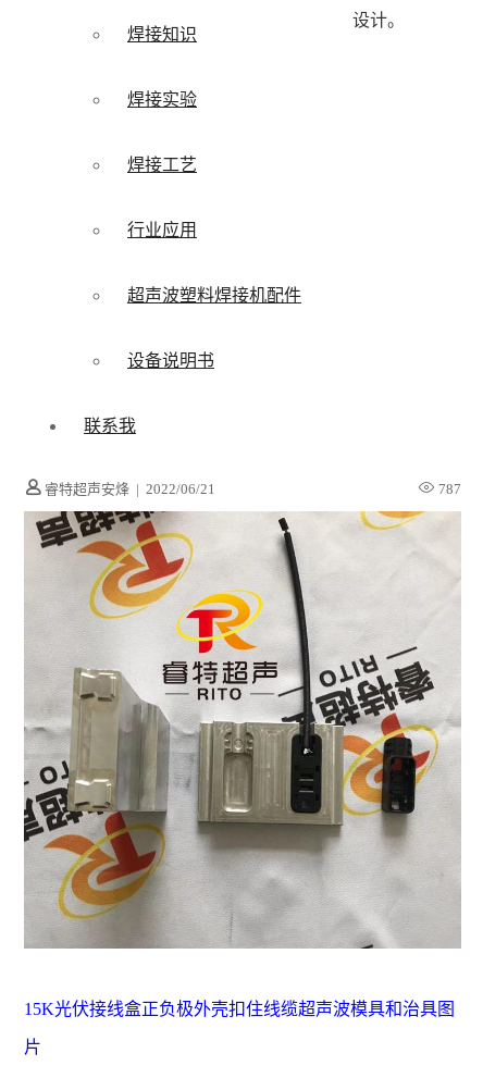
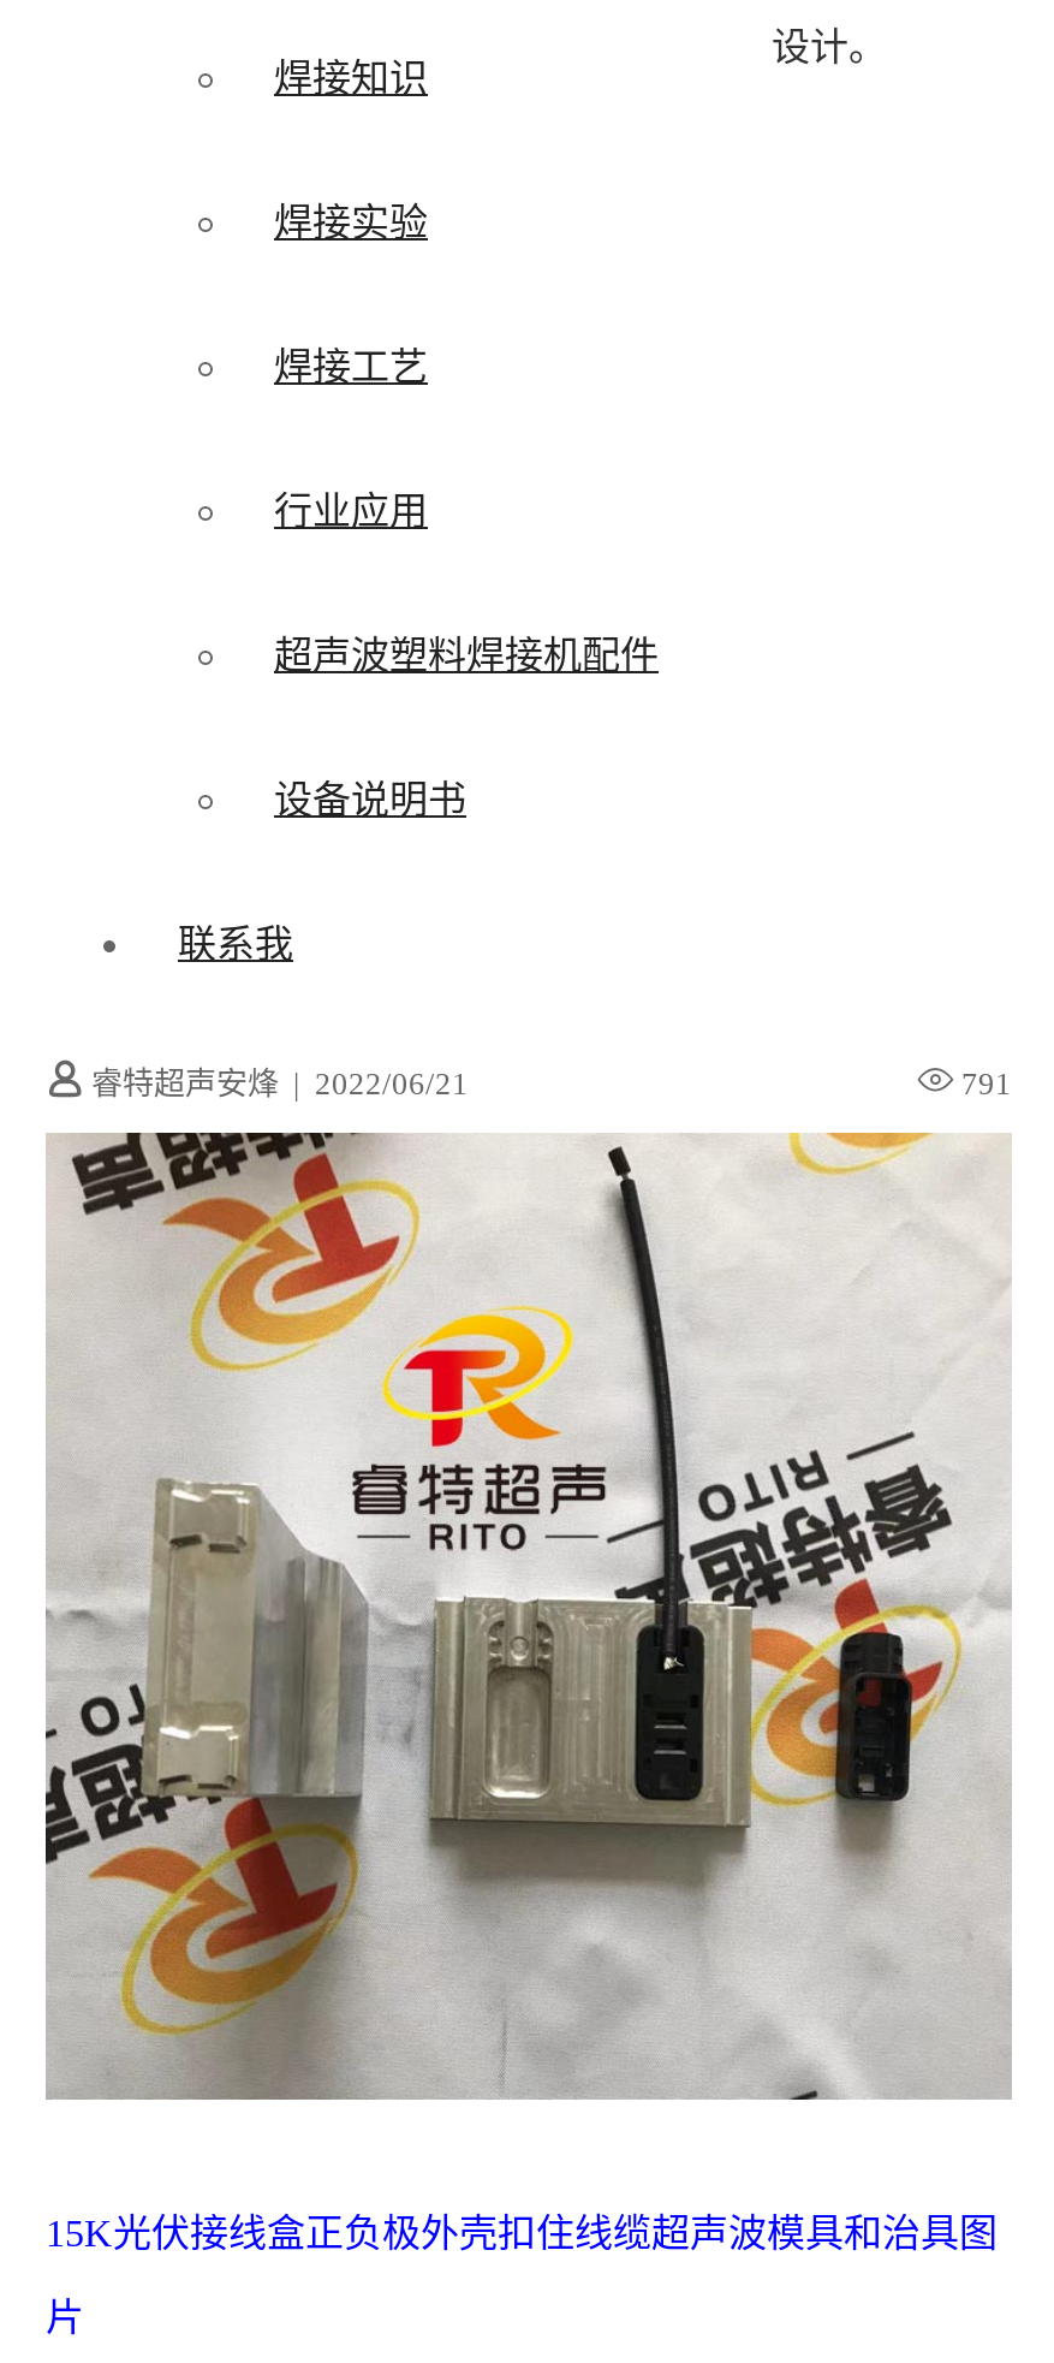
[435,481,461,497] 787 -> [954,1065,1012,1102] 791

